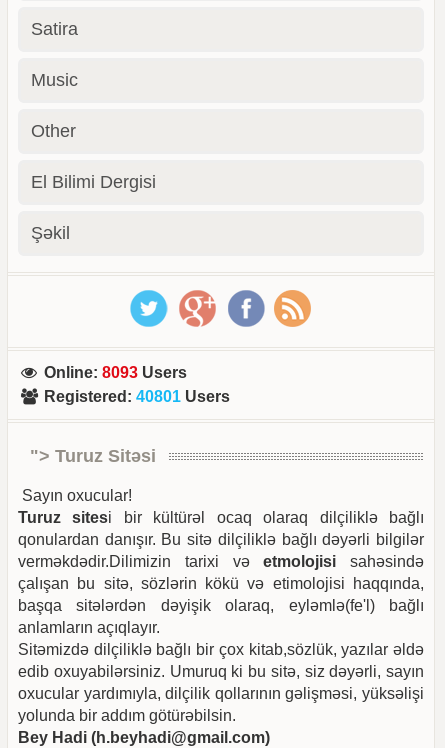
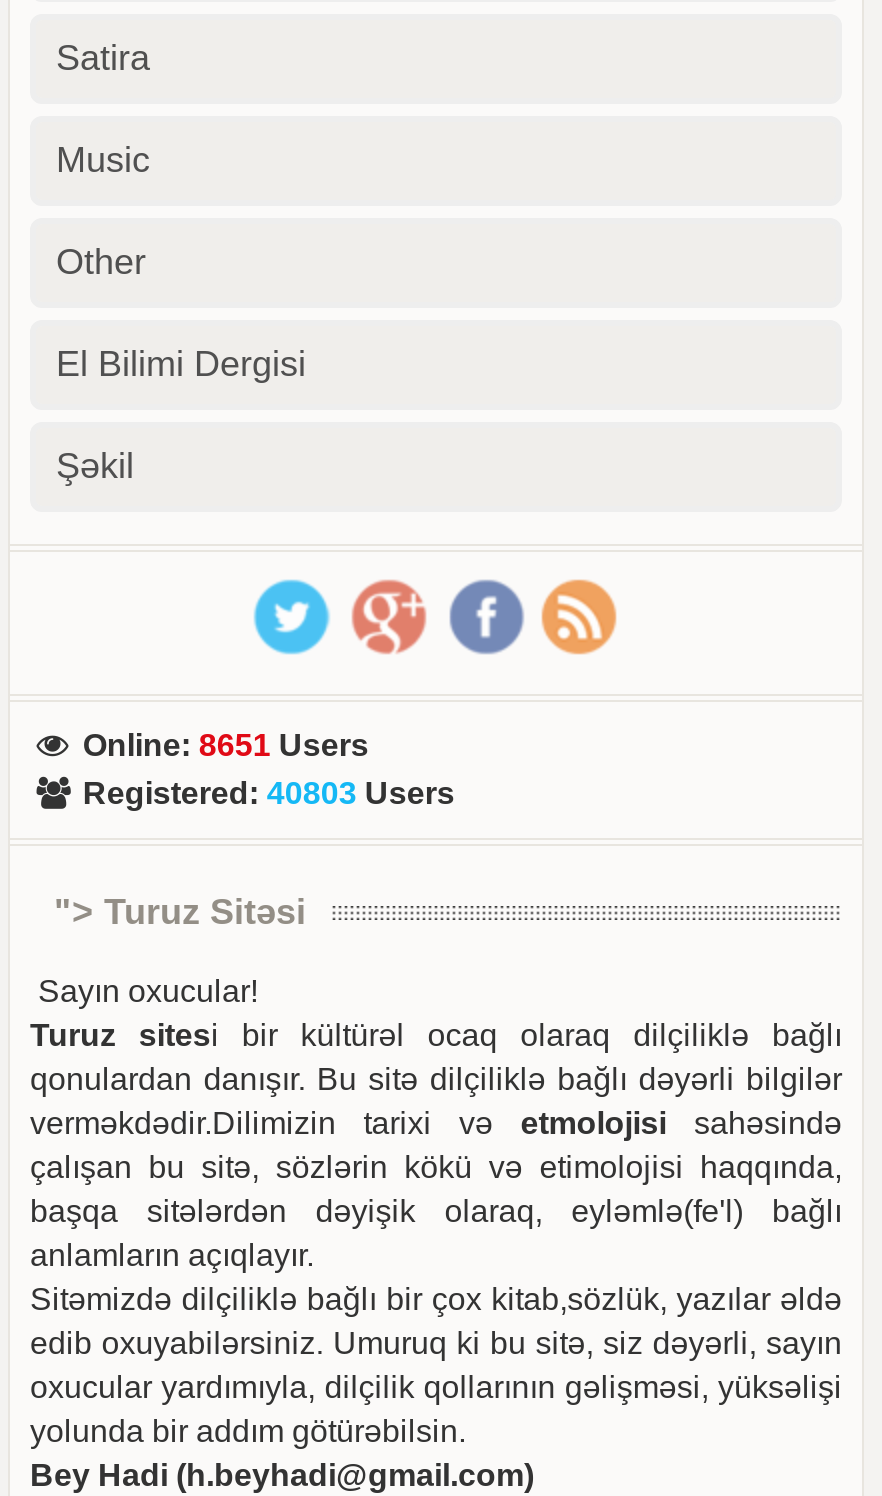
[44,364,187,381] Online: 8093 Users -> [83,728,369,762] Online: 8651 Users
[44,388,230,405] Registered: 40801 Users -> [83,776,455,810] Registered: 40803 Users

